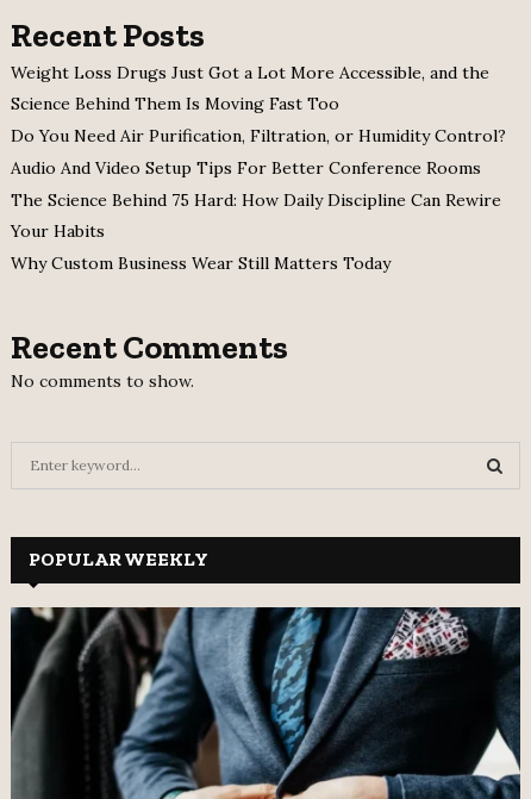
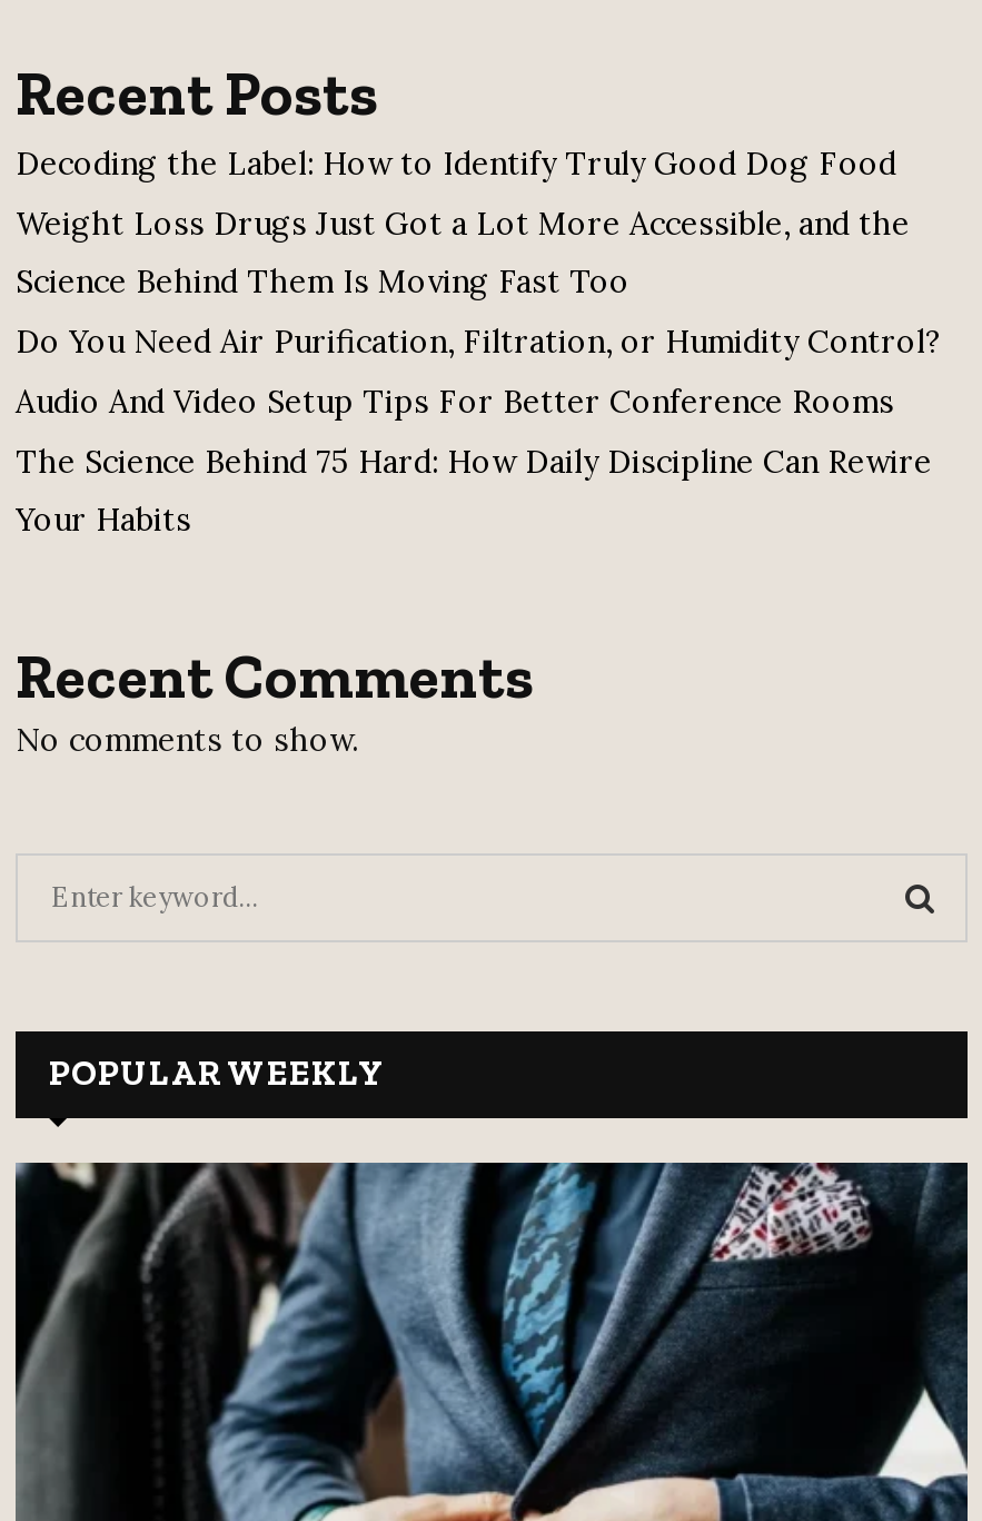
none -> [16,144,896,184] Decoding the Label: How to Identify Truly Good Dog Food
moved [11,62,506,242] -> [16,204,941,540]: Weight Loss Drugs Just Got a Lot More Accessible, and the | Science Behind Them Is Moving Fast Too | Do You Need Air Purification, Filtration, or Humidity Control? | Audio And Video Setup Tips For Better Conference Rooms | The Science Behind 75 Hard: How Daily Discipline Can Rewire | Your Habits
[11,252,391,274] Why Custom Business Wear Still Matters Today -> none

